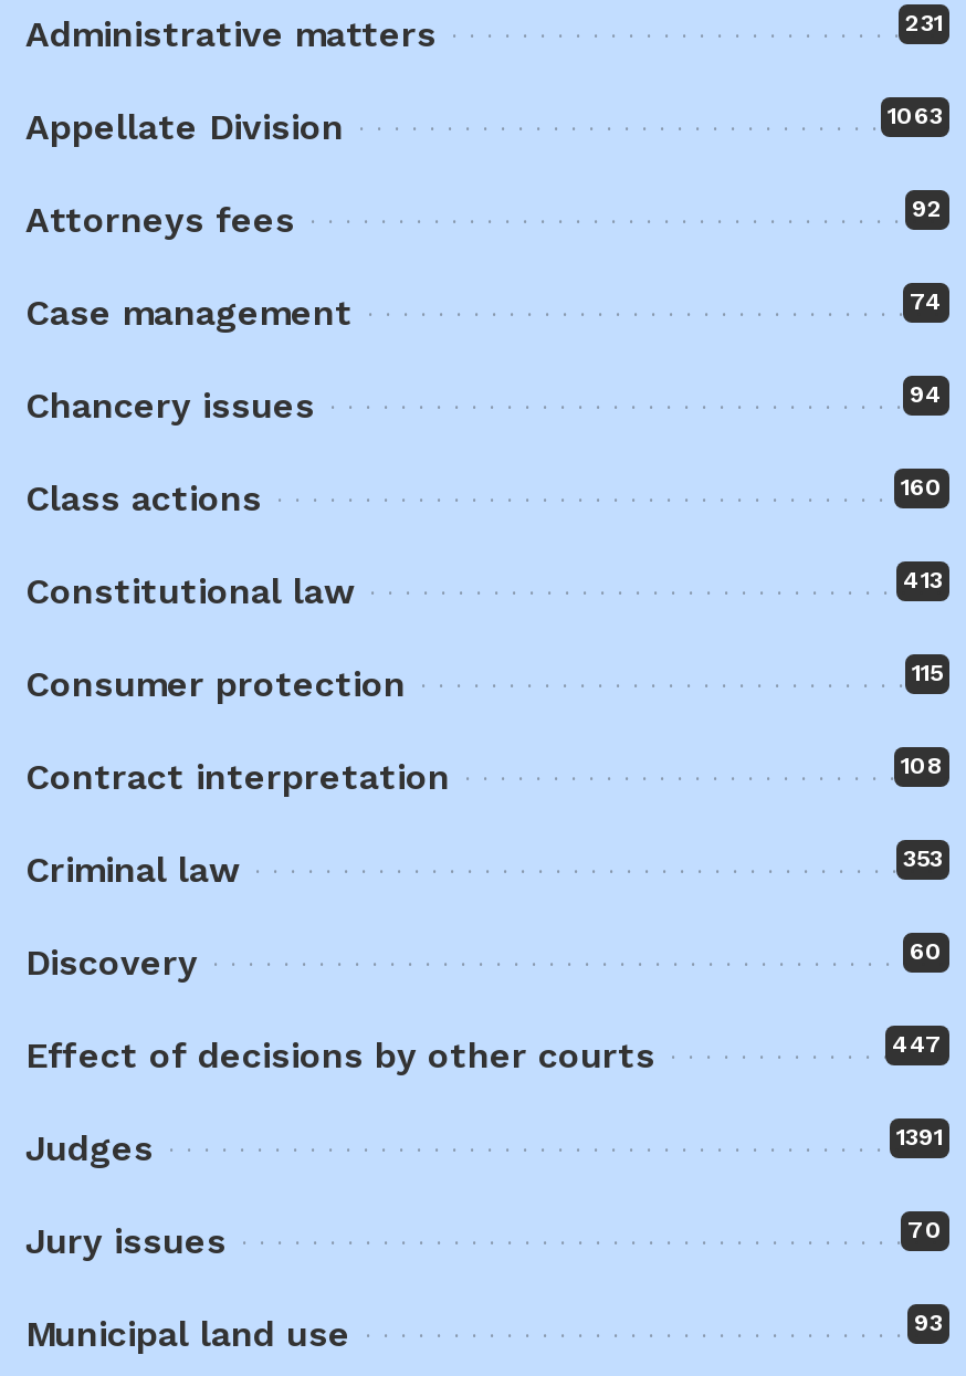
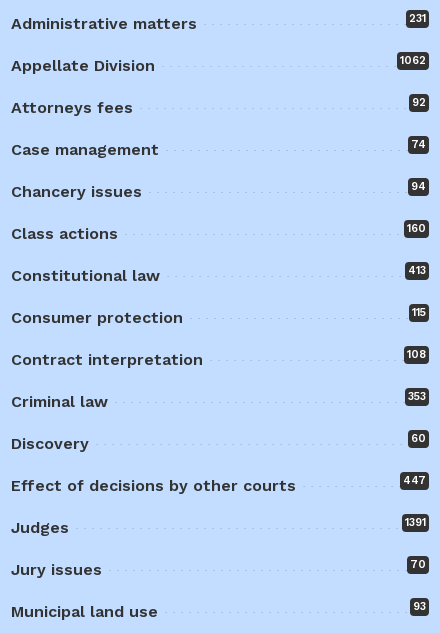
[888,102,943,130] 1063 -> [400,54,426,67] 1062

